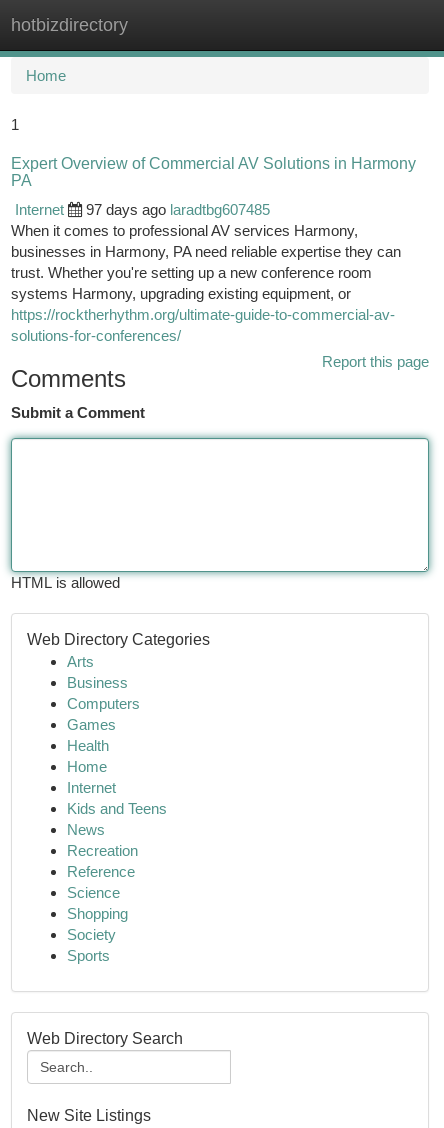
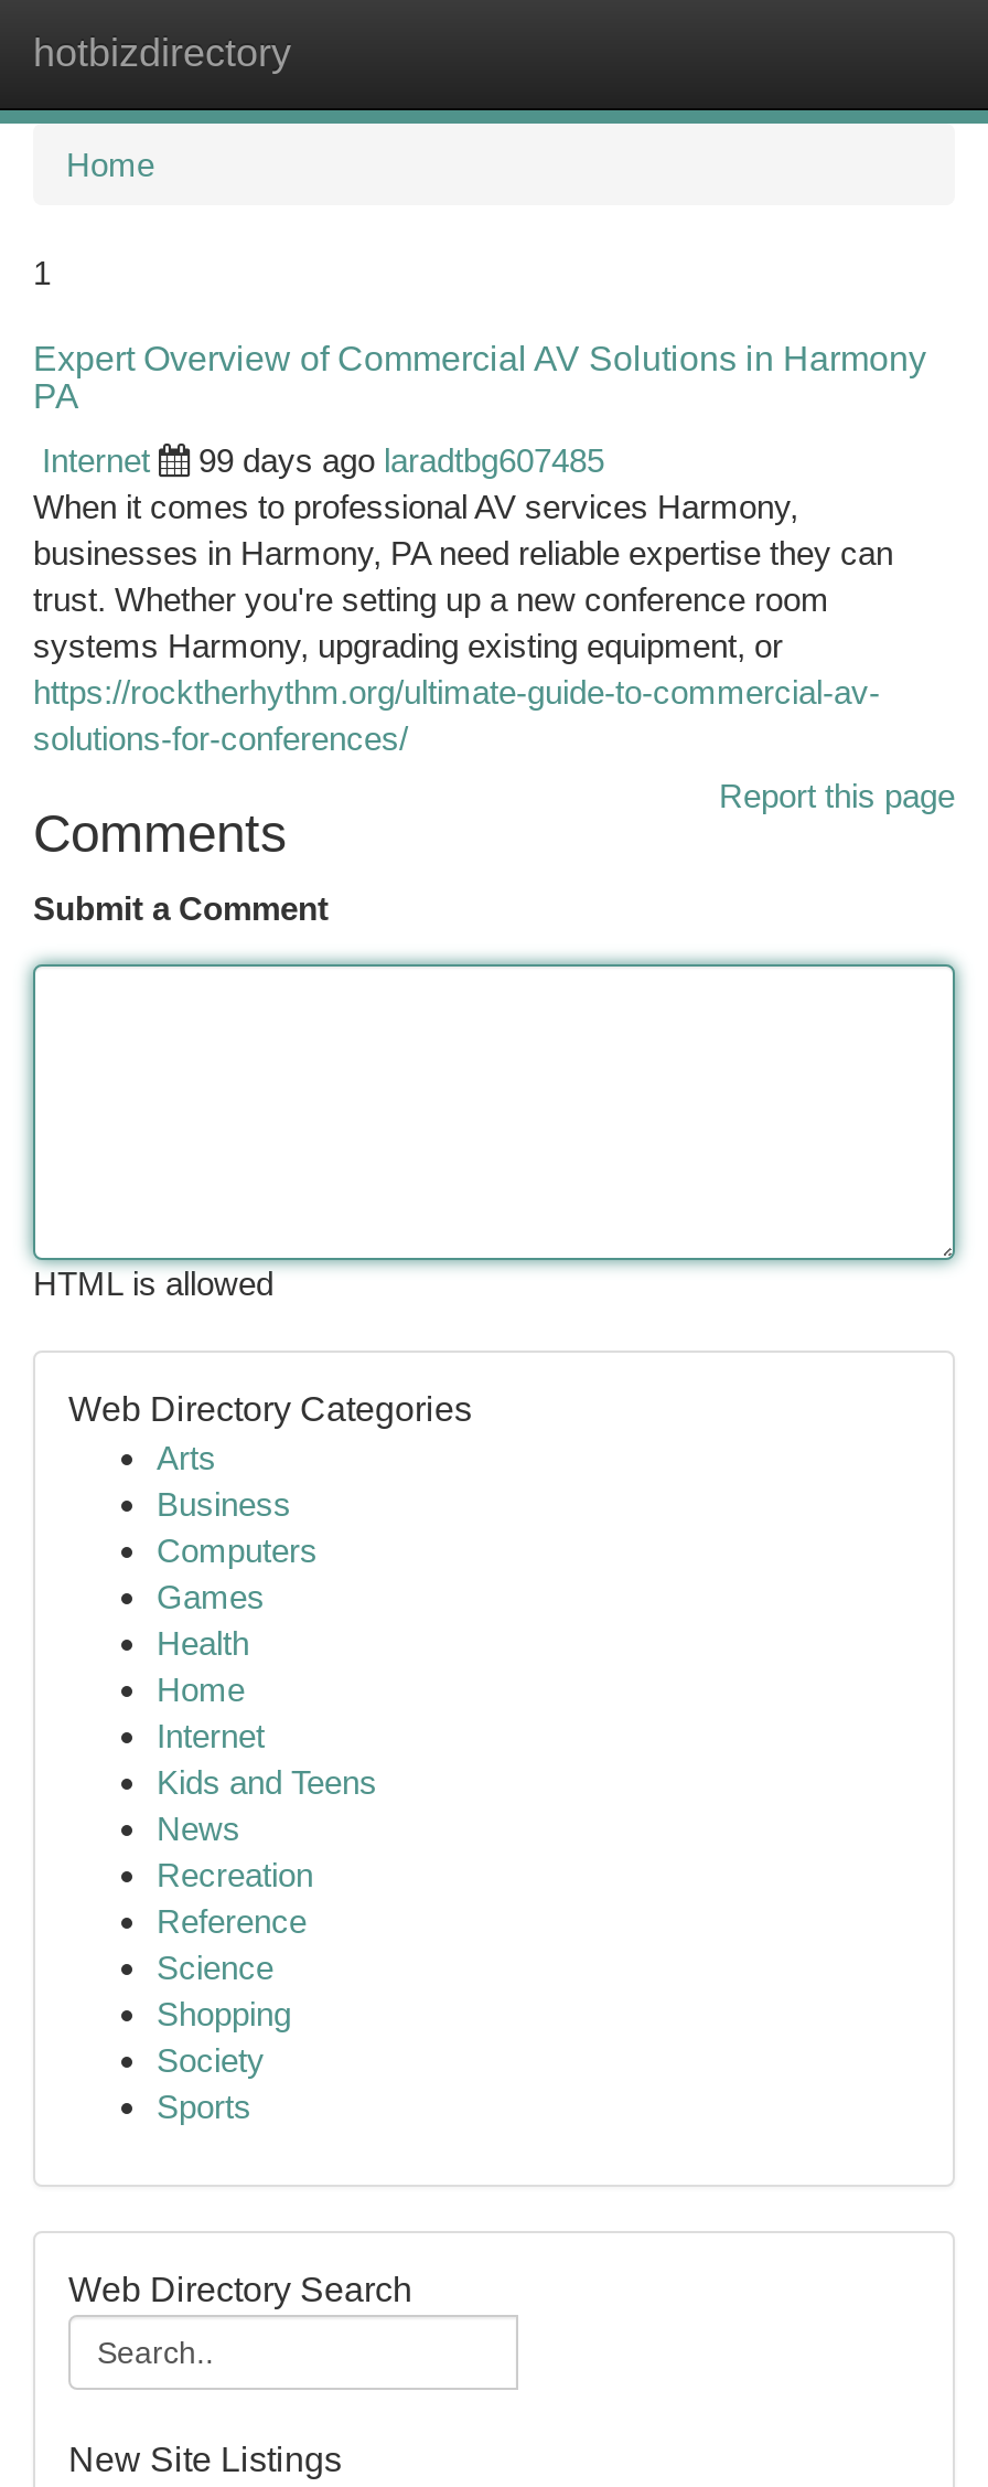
[86,201,270,218] 97 days ago laradtbg607485 -> [198,441,604,479] 99 days ago laradtbg607485

